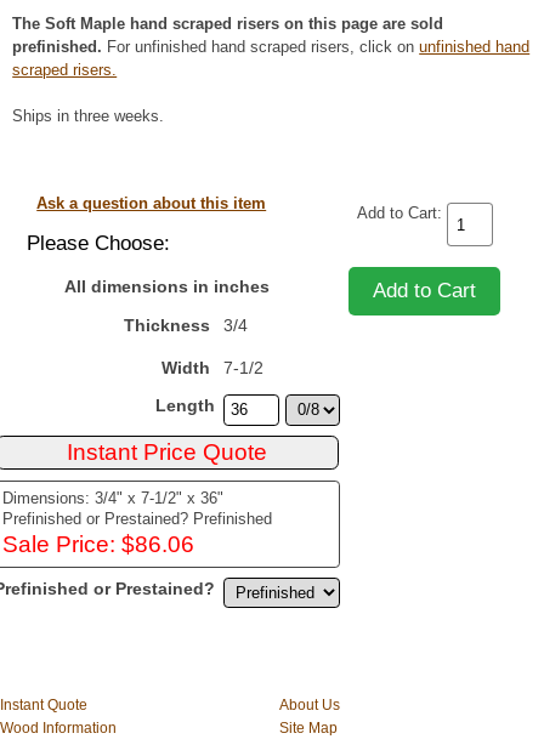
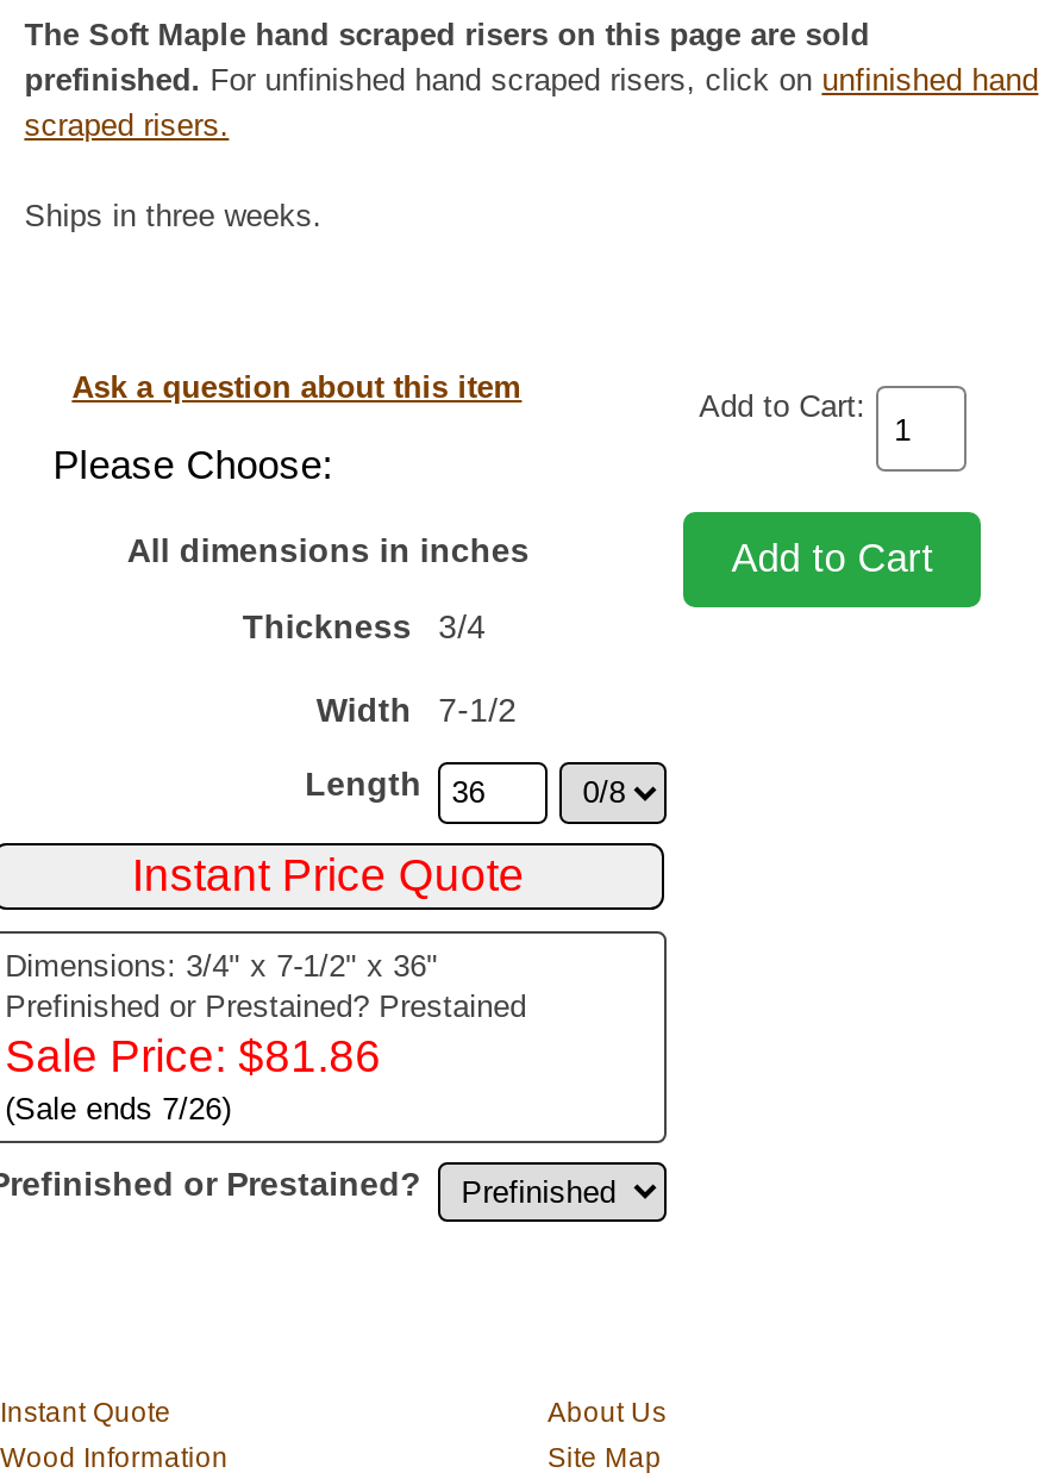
[3,510,272,557] Prefinished or Prestained? Prefinished | Sale Price: $86.06 -> [5,989,526,1127] Prefinished or Prestained? Prestained | Sale Price: $81.86 | (Sale ends 7/26)

